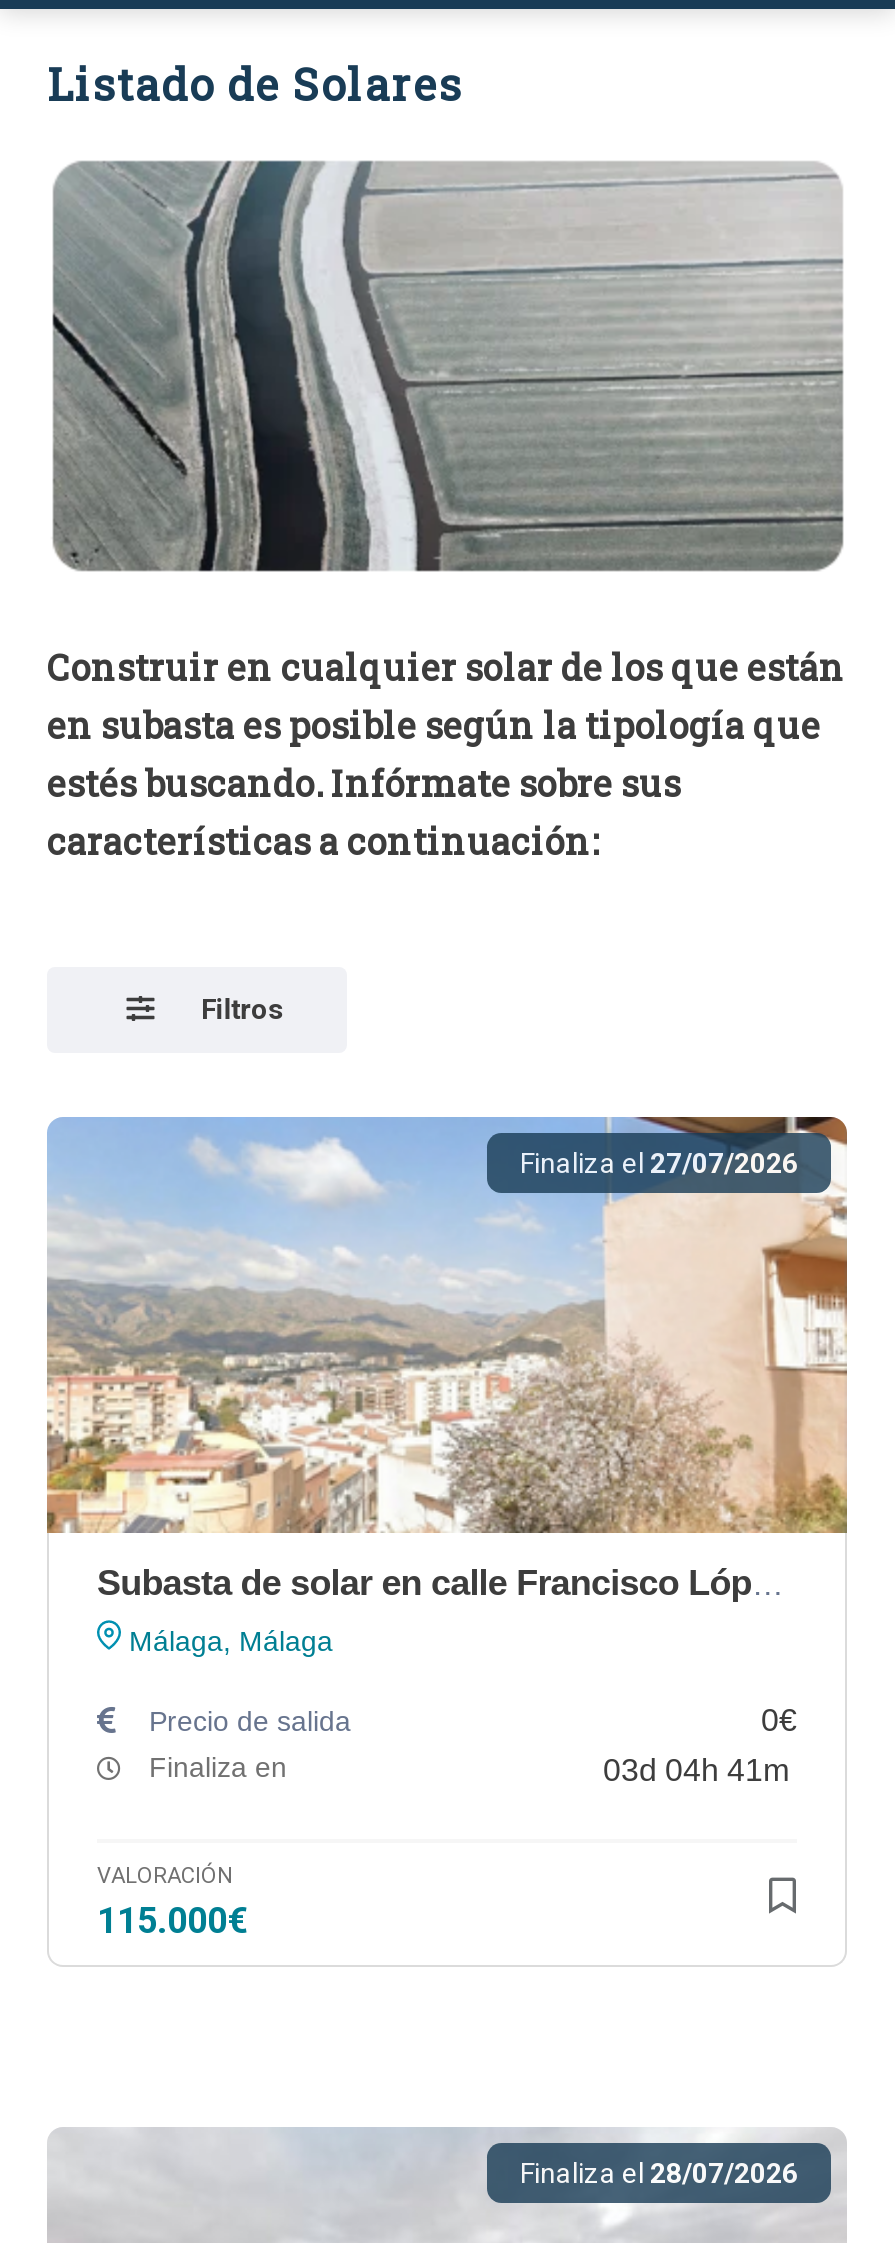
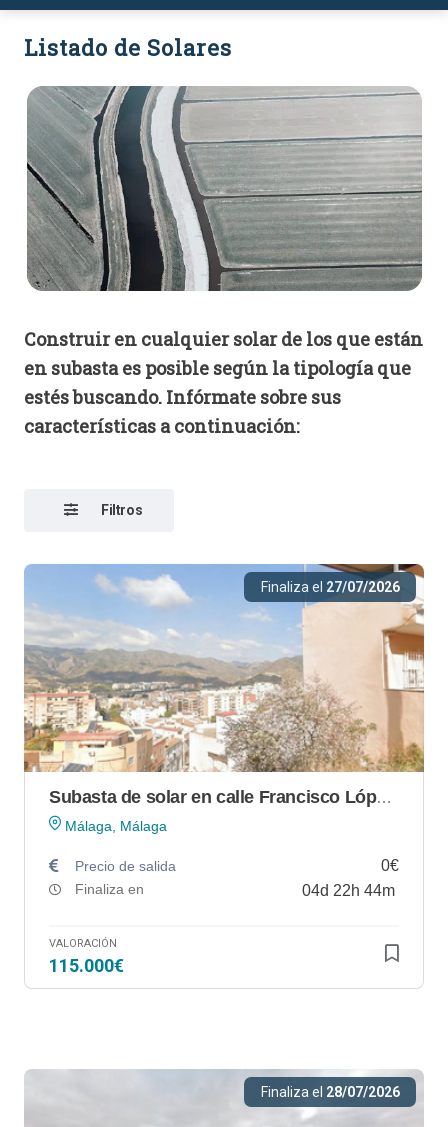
[603,1753,789,1787] 03d 04h 41m -> [302,882,395,899] 04d 22h 44m

